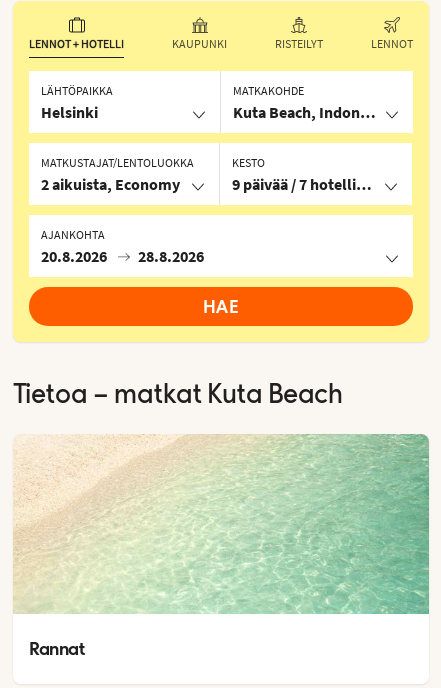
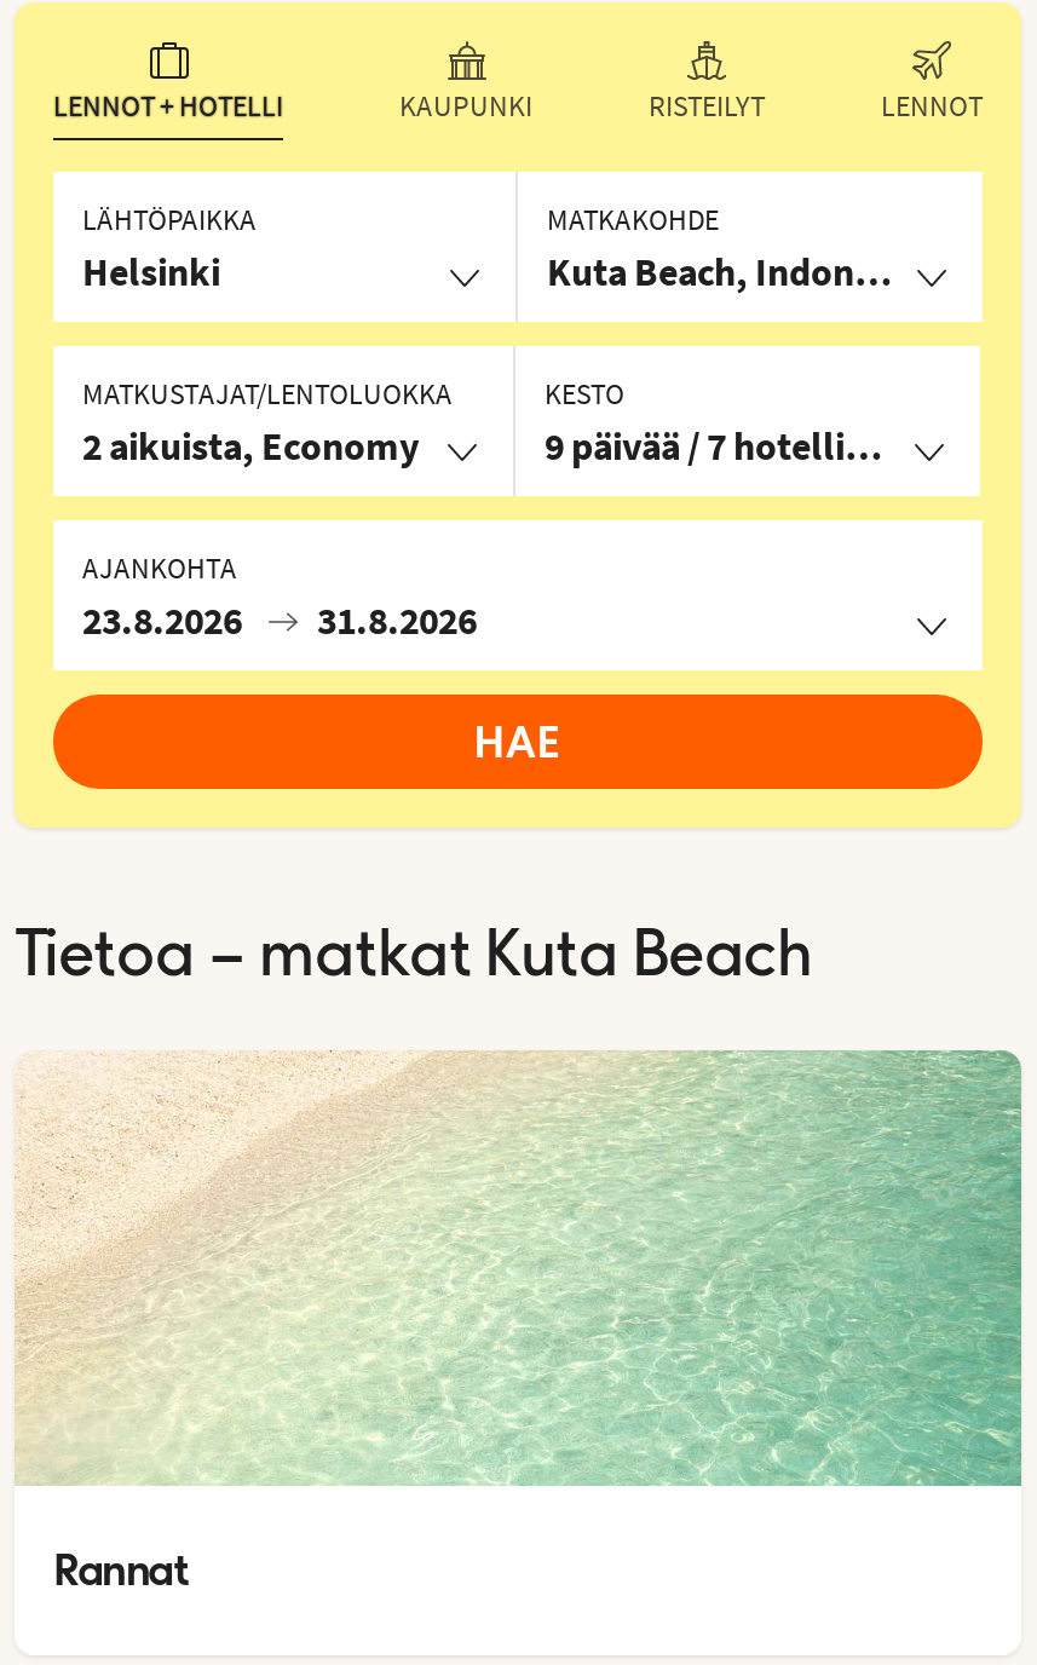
[41,246,107,266] 20.8.2026 -> [82,596,242,644] 23.8.2026
[138,246,204,266] 28.8.2026 -> [317,596,477,644] 31.8.2026

